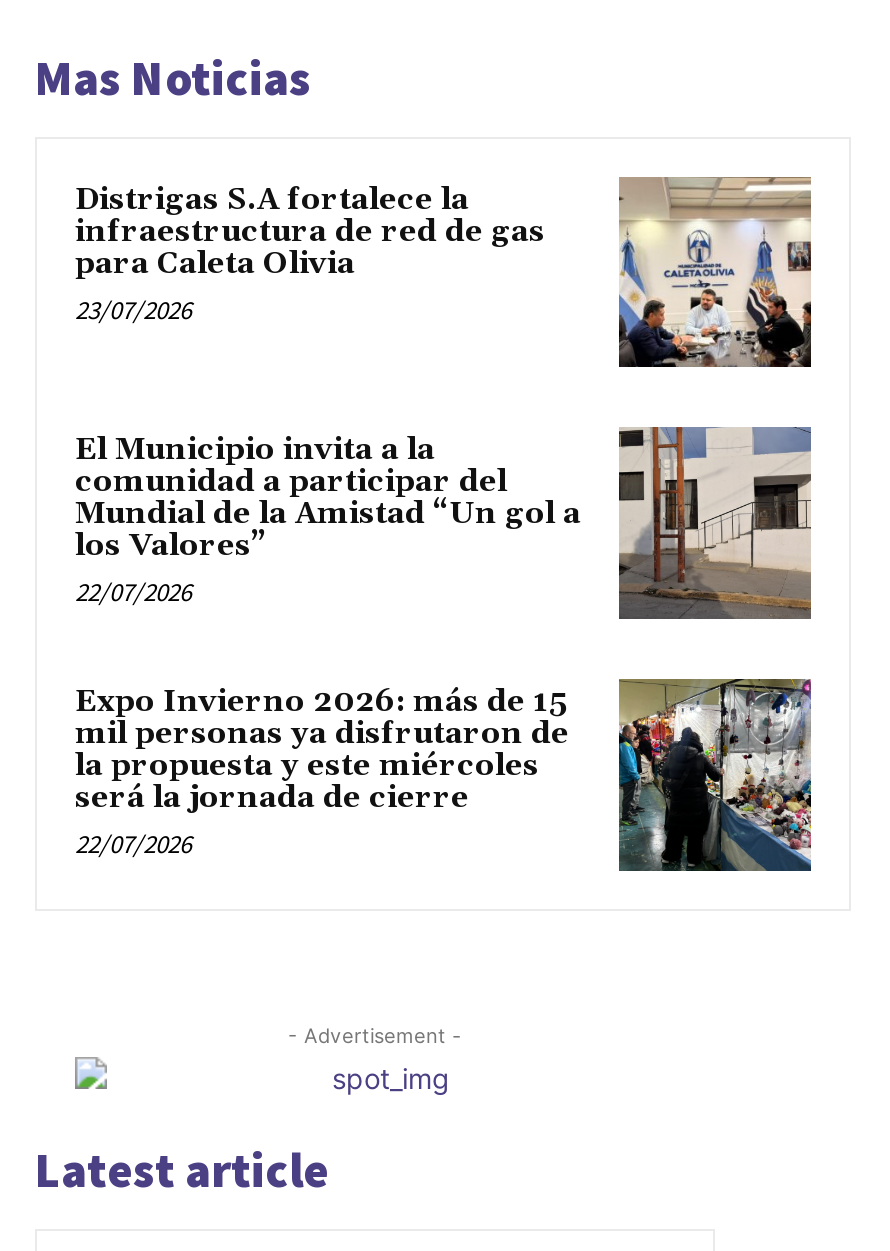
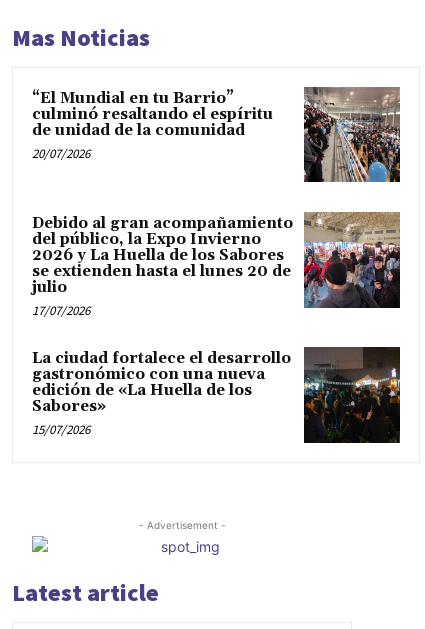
[75,177,809,369] [image] | Distrigas S.A fortalece la | infraestructura de red de gas | para Caleta Olivia | 23/07/2026 -> [32,87,400,183] [image] | “El Mundial en tu Barrio” | culminó resaltando el espíritu | de unidad de la comunidad | 20/07/2026
[75,425,813,619] [image] | El Municipio invita a la | comunidad a participar del | Mundial de la Amistad “Un gol a | los Valores” | 22/07/2026 -> [32,212,401,319] [image] | Debido al gran acompañamiento | del público, la Expo Invierno | 2026 y La Huella de los Sabores | se extienden hasta el lunes 20 de | julio | 17/07/2026
[75,679,813,873] [image] | Expo Invierno 2026: más de 15 | mil personas ya disfrutaron de | la propuesta y este miércoles | será la jornada de cierre | 22/07/2026 -> [32,348,401,444] [image] | La ciudad fortalece el desarrollo | gastronómico con una nueva | edición de «La Huella de los | Sabores» | 15/07/2026

